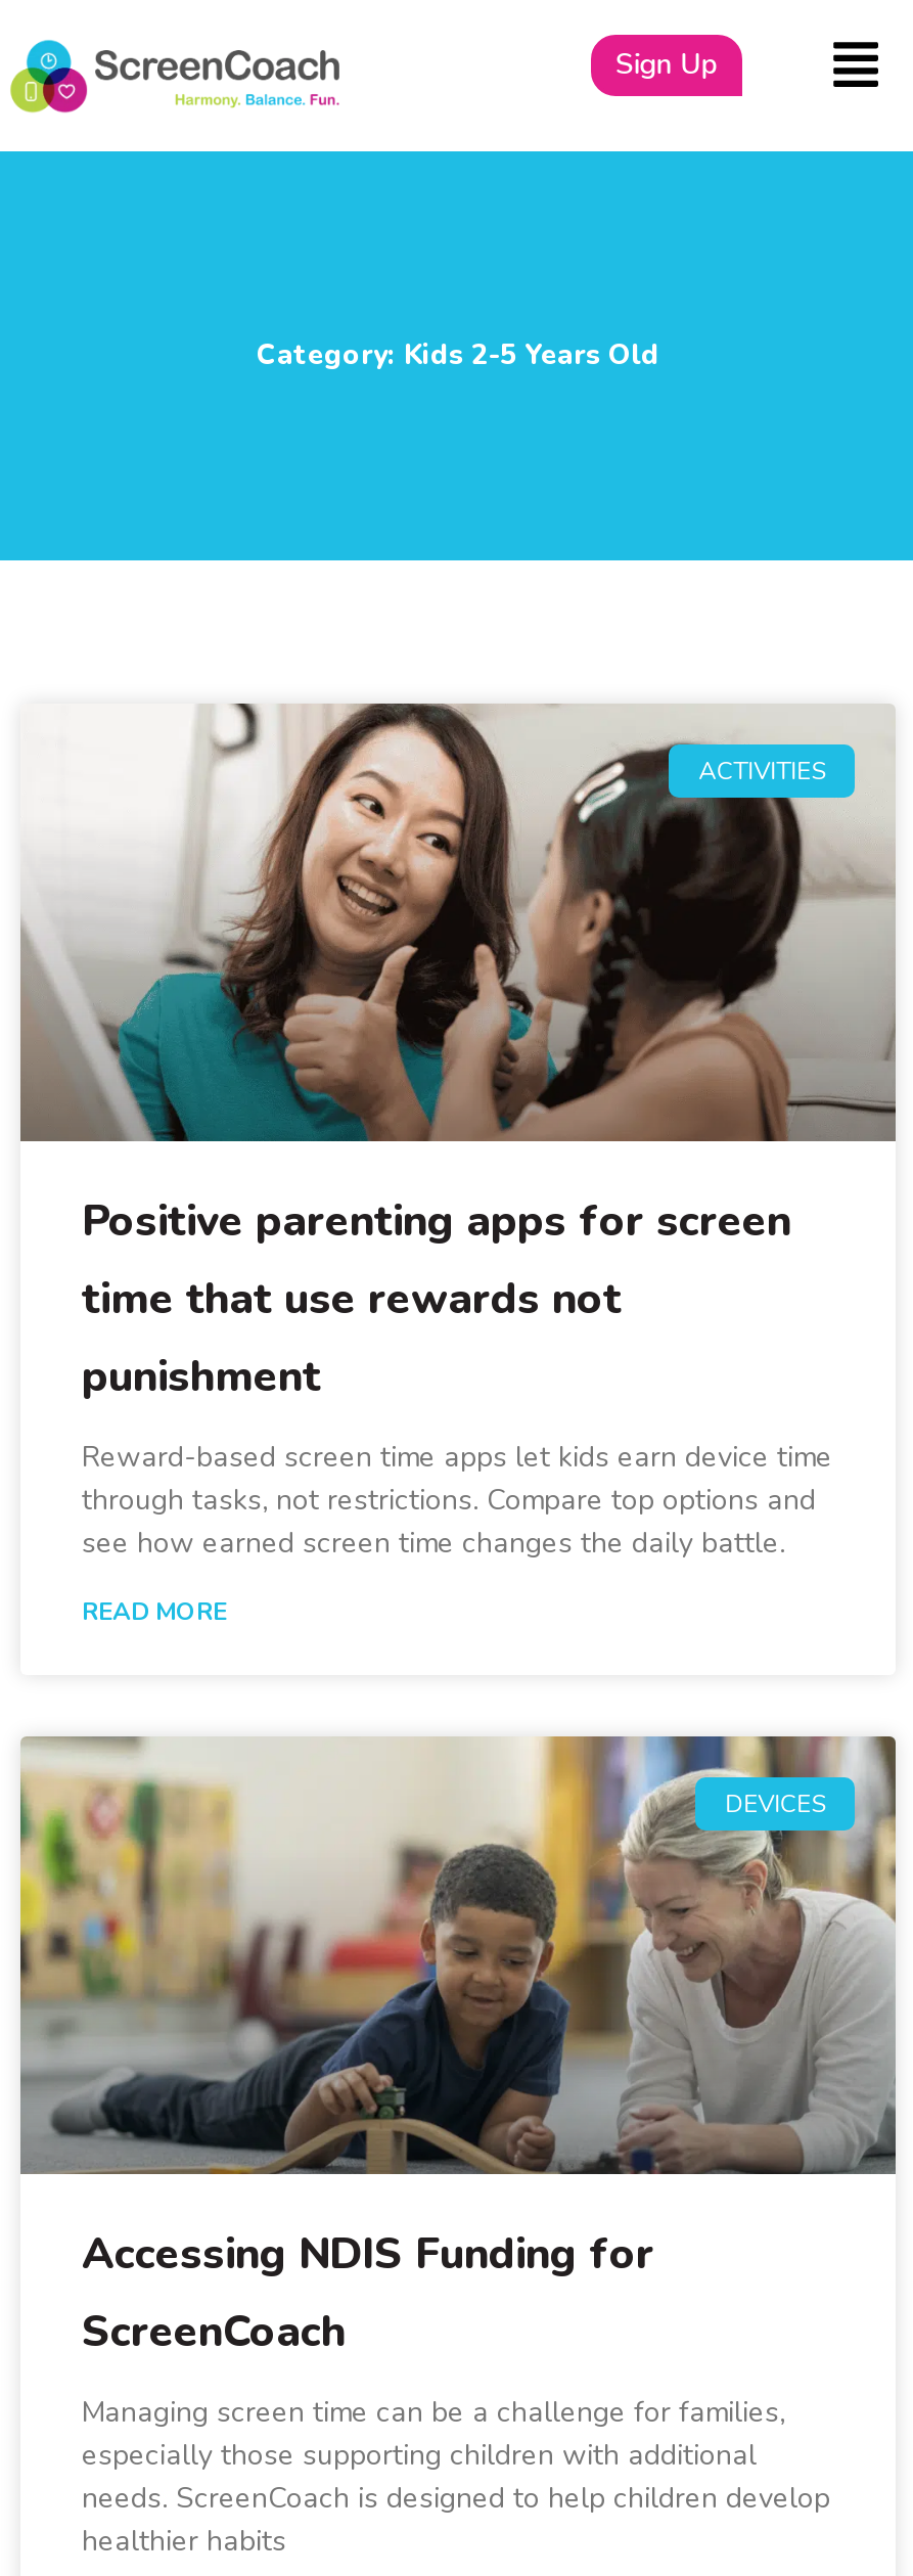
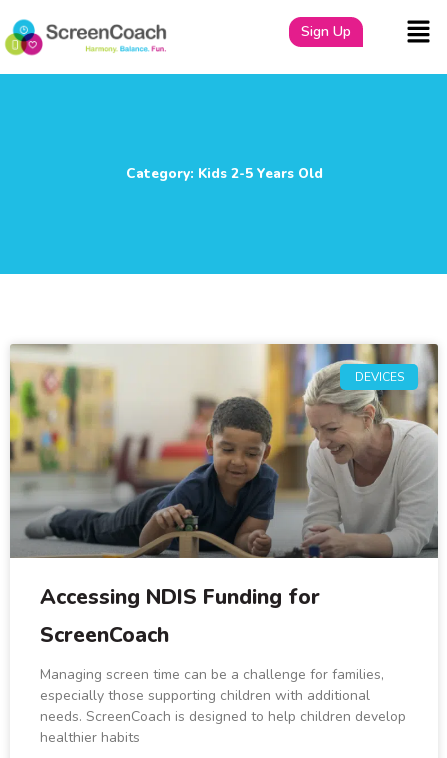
[20,702,896,1143] [image] | ACTIVITIES -> none
[82,1192,832,1628] Positive parenting apps for screen | time that use rewards not | punishment | Reward-based screen time apps let kids earn device time | through tasks, not restrictions. Compare top options and | see how earned screen time changes the daily battle. | READ MORE -> none

